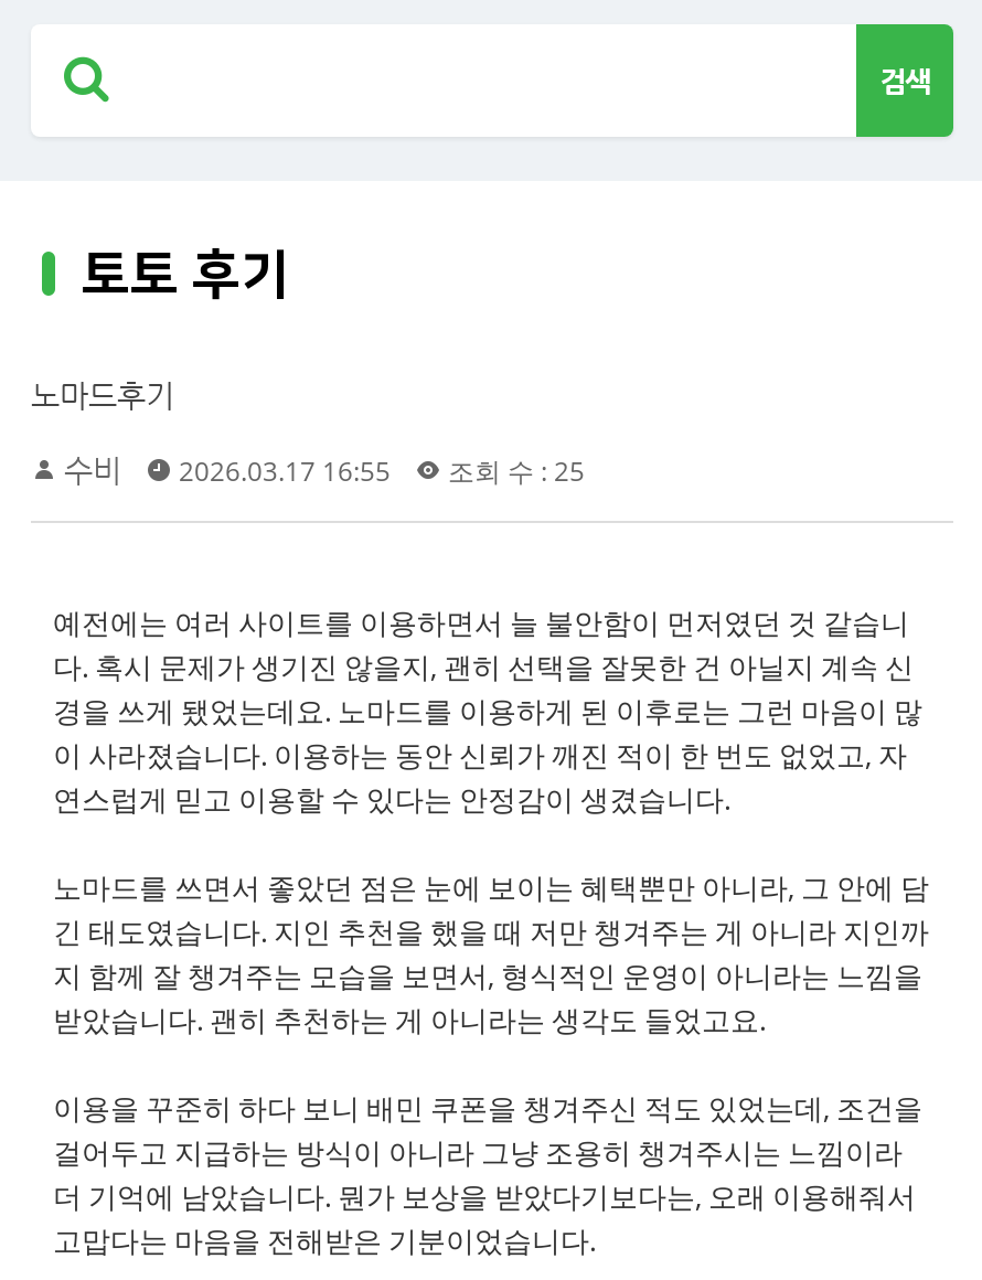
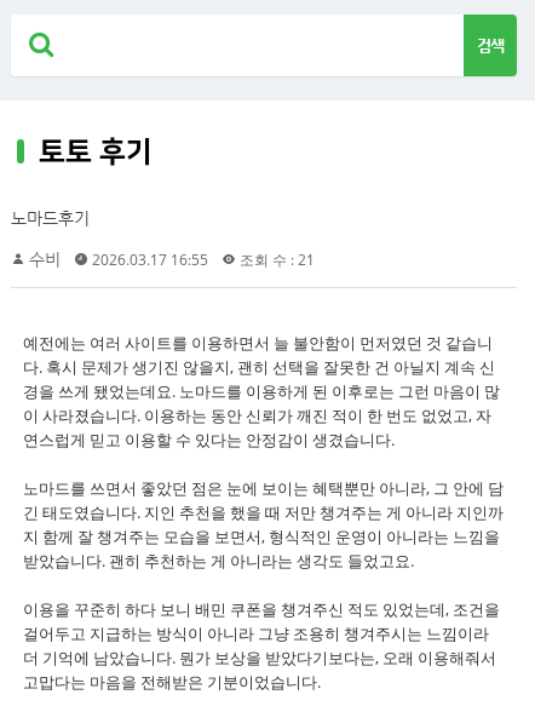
[64,452,585,490] 수비 2026.03.17 16:55 조회 수 : 25 -> [29,249,315,270] 수비 2026.03.17 16:55 조회 수 : 21

